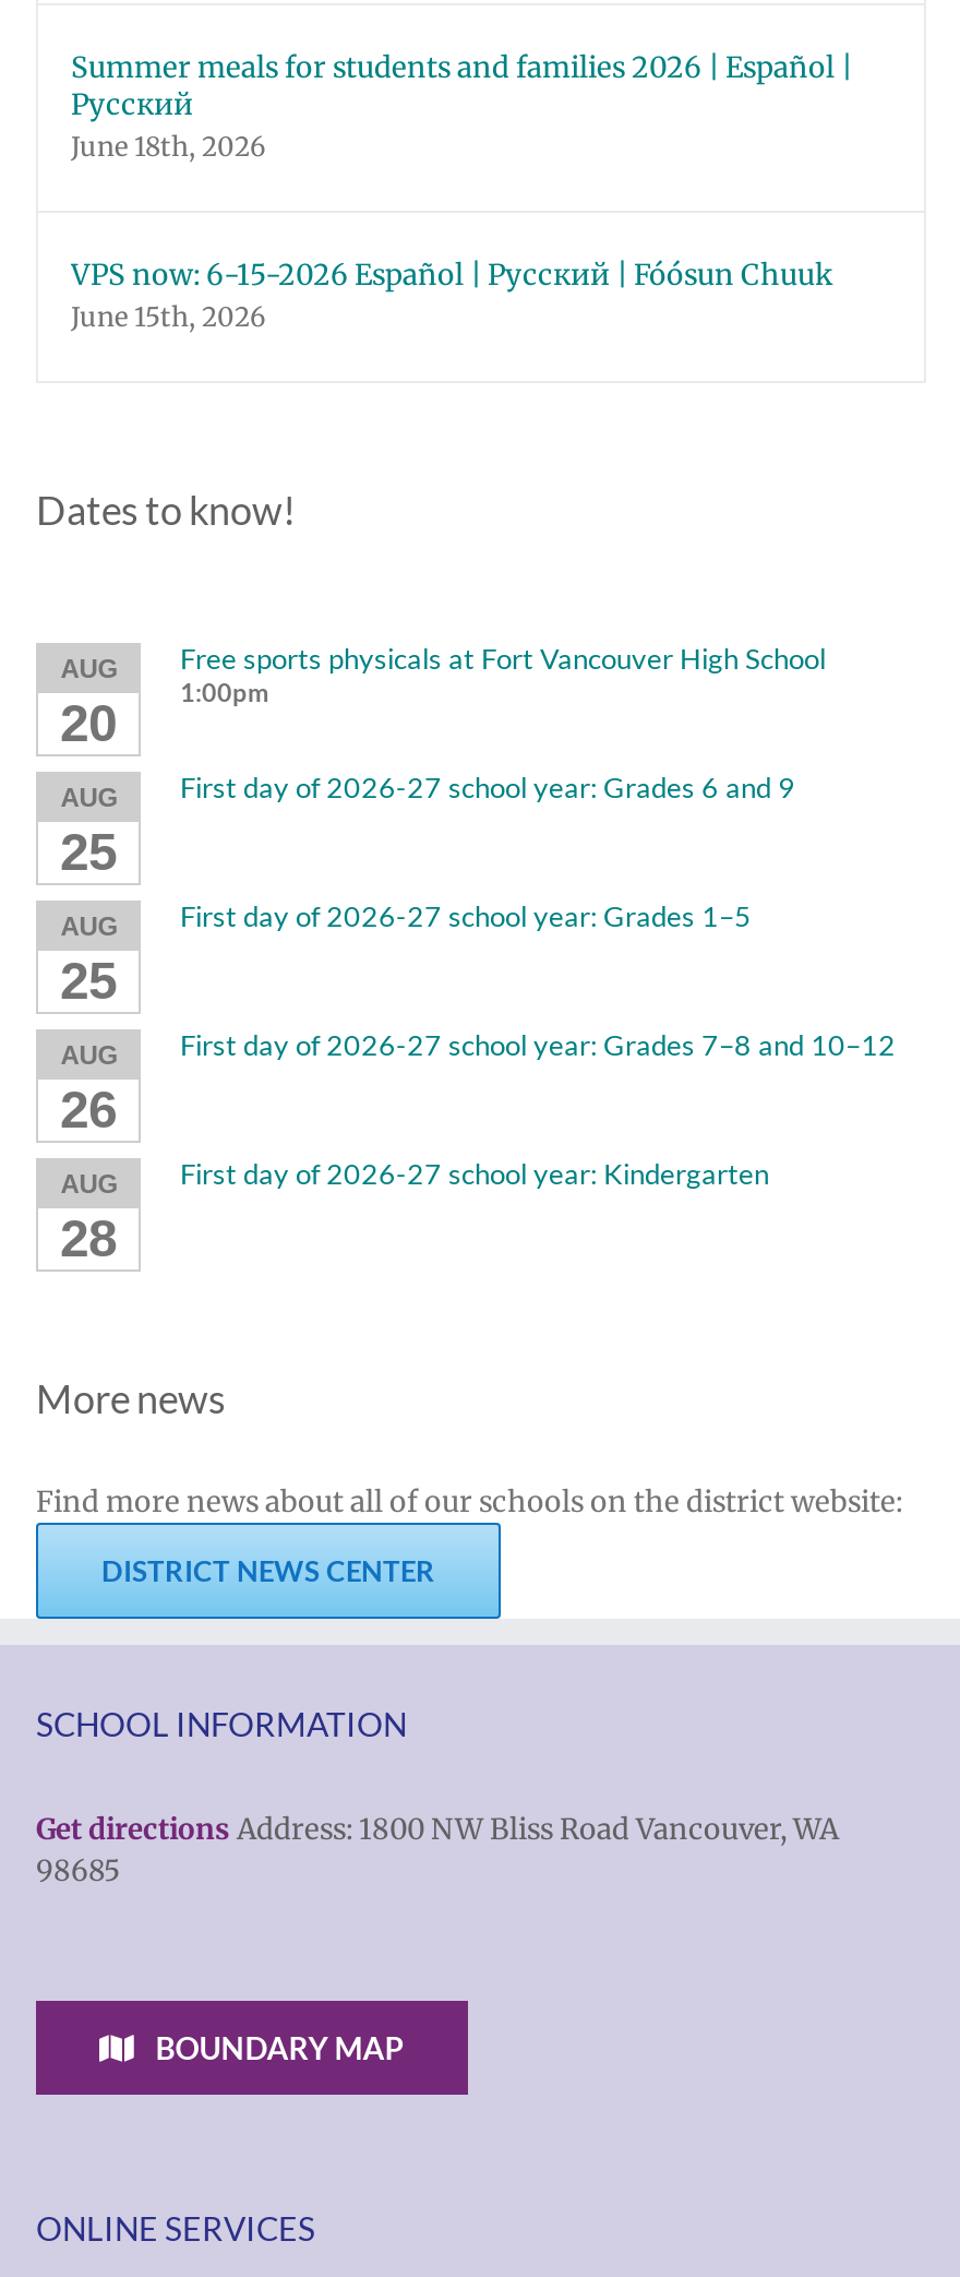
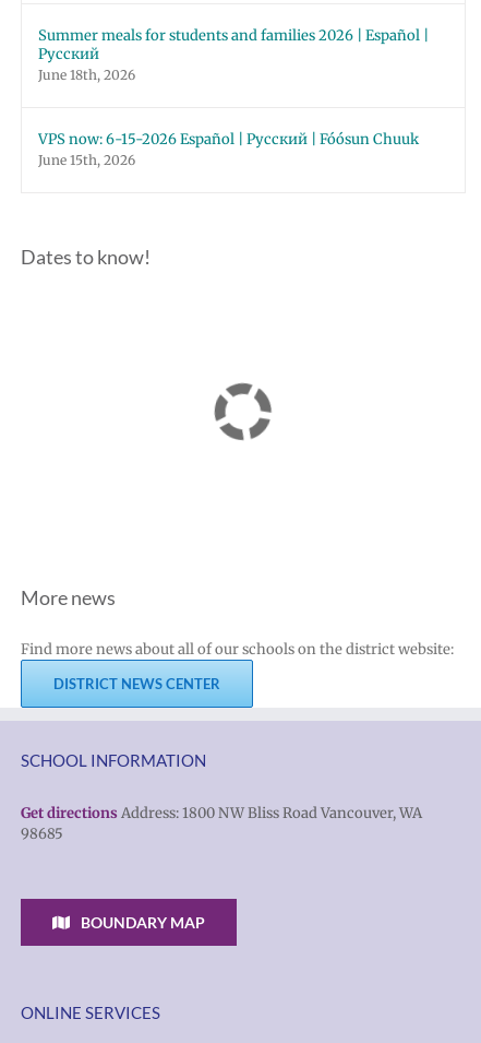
[60,641,826,881] Free sports physicals at Fort Vancouver High School | 1:00pm | AUG | 25 -> none
[60,654,117,752] AUG | 20 -> none
[180,770,795,805] First day of 2026-27 school year: Grades 6 and 9 -> none
[180,899,752,934] First day of 2026-27 school year: Grades 1–5 -> none
[60,912,117,1010] AUG | 25 -> none
[180,1027,896,1062] First day of 2026-27 school year: Grades 7–8 and 10–12 -> none
[60,1040,117,1139] AUG | 26 -> none
[180,1156,769,1191] First day of 2026-27 school year: Kindergarten -> none
[60,1169,117,1268] AUG | 28 -> none

